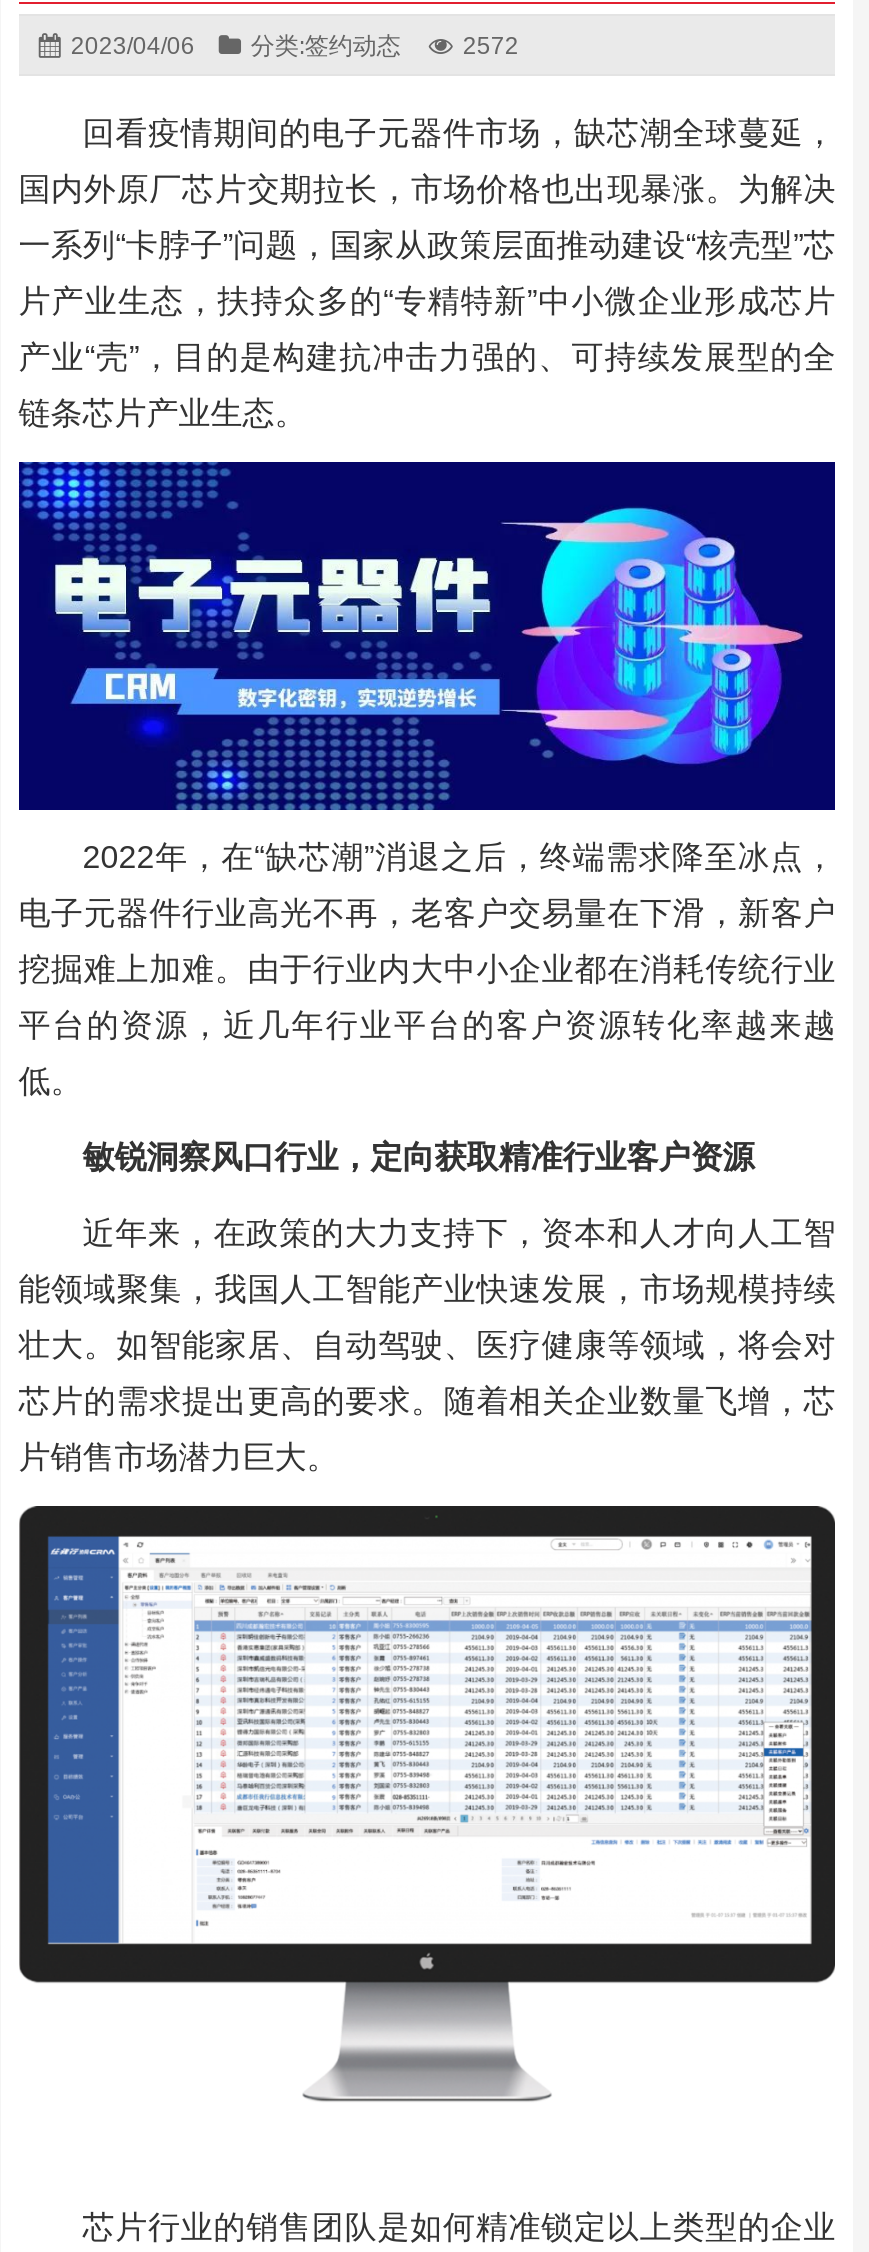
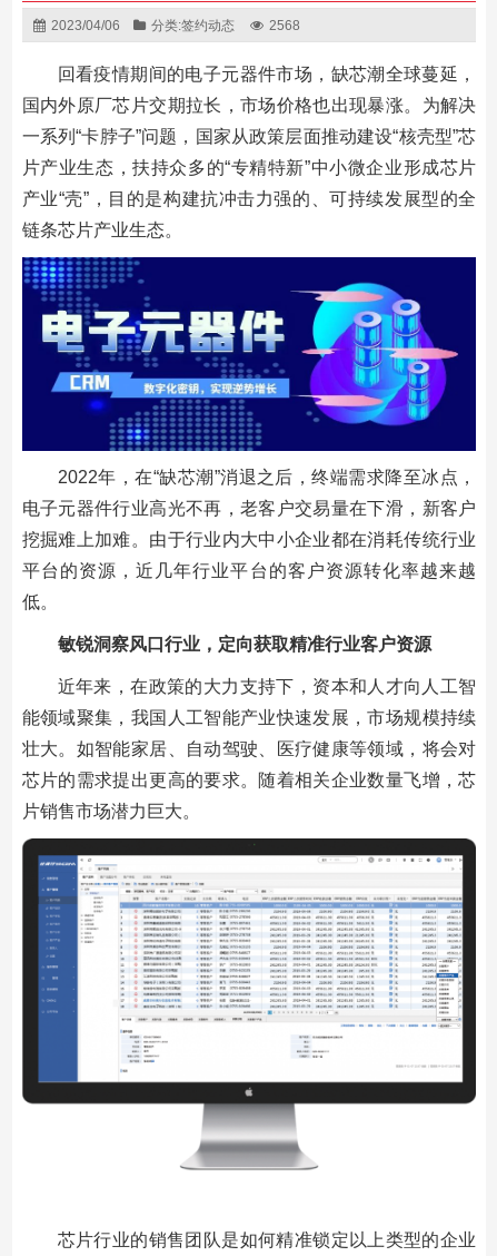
[463,32,519,60] 2572 -> [269,18,300,33] 2568

